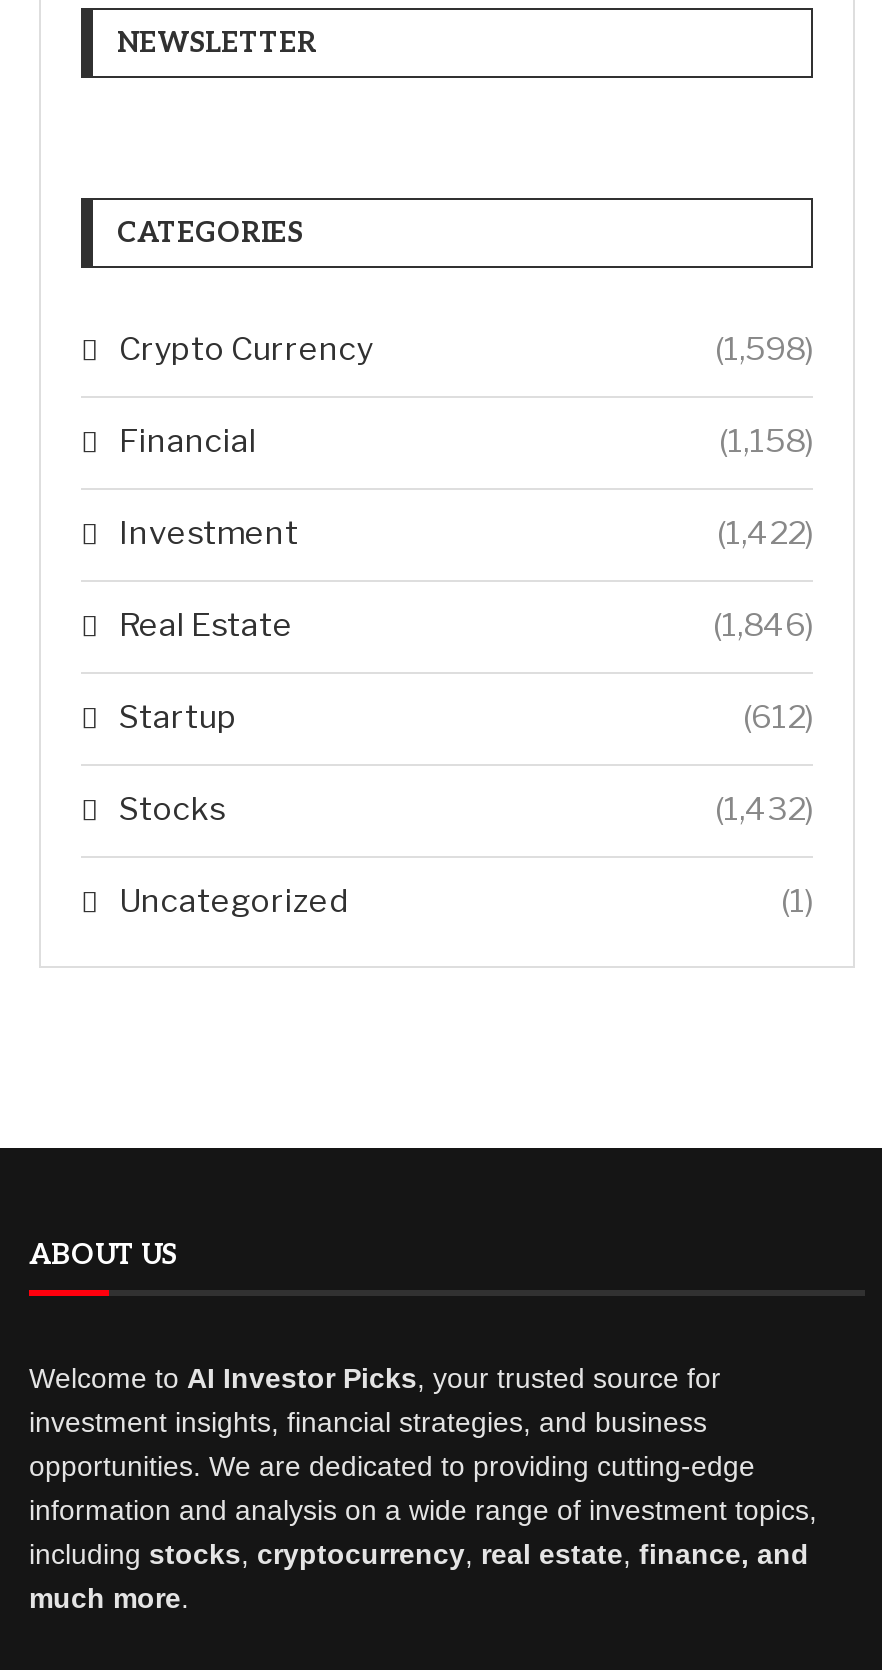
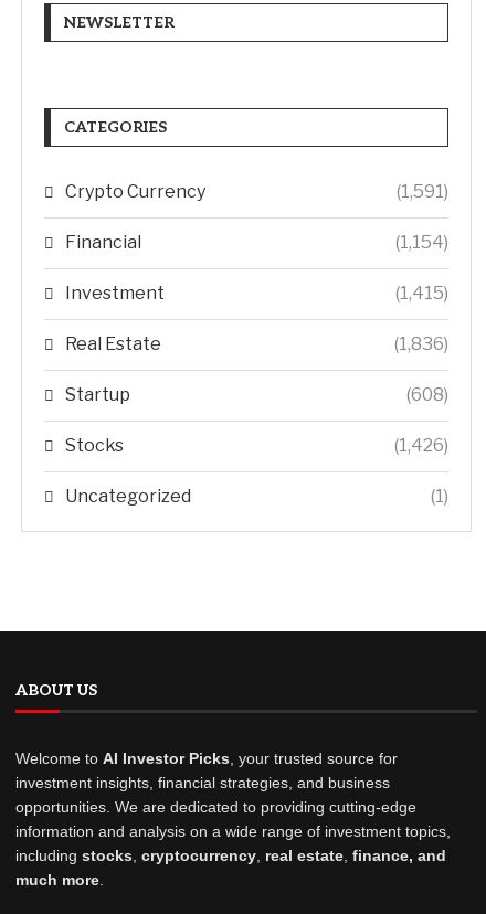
[715,330,813,368] (1,598) -> [397,181,448,202] (1,591)
[719,422,813,460] (1,158) -> [395,232,448,253] (1,154)
[717,514,813,552] (1,422) -> [395,283,448,304] (1,415)
[713,606,813,644] (1,846) -> [394,333,448,354] (1,836)
[743,698,813,736] (612) -> [406,384,448,405] (608)
[715,790,813,828] (1,432) -> [394,435,448,456] (1,426)

